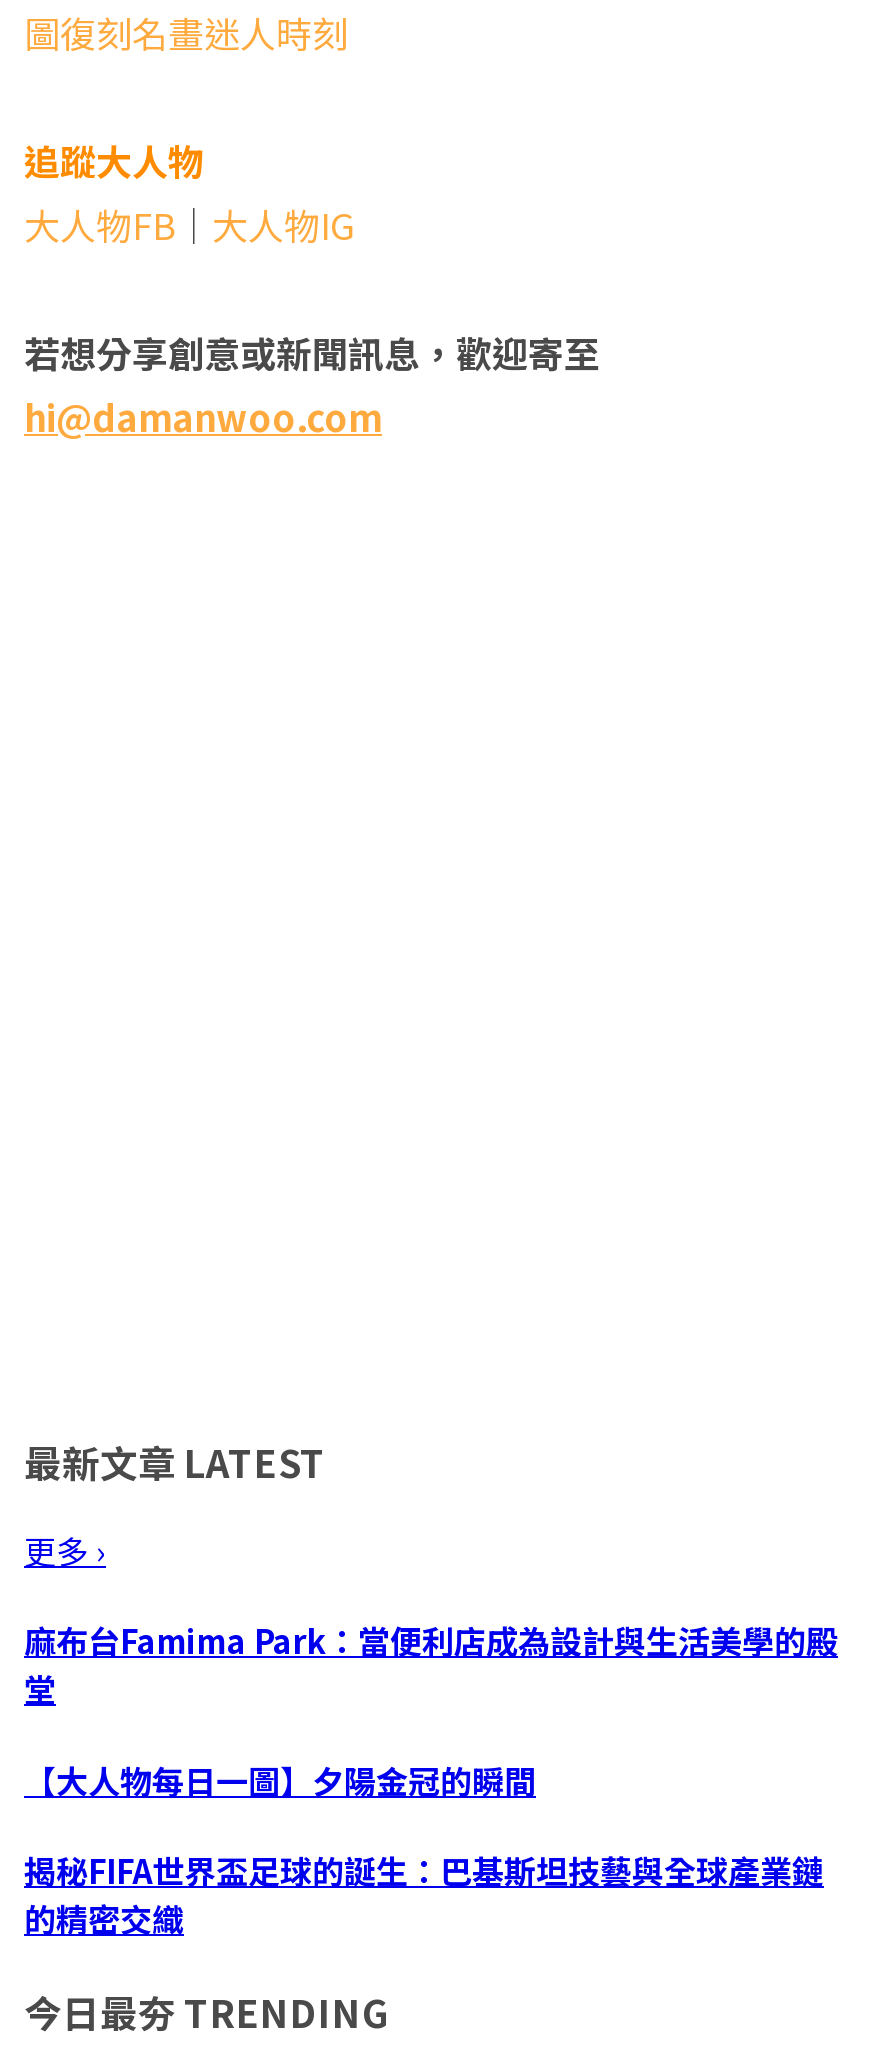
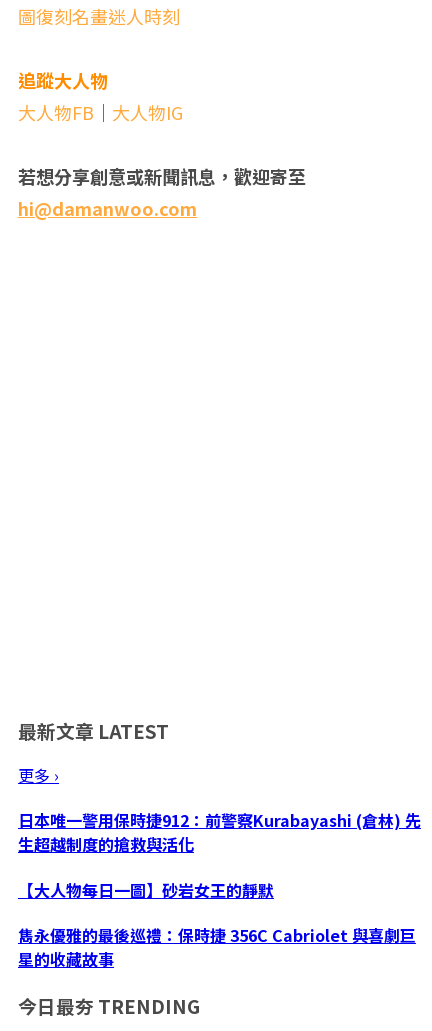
[24,1617,838,1713] 麻布台Famima Park：當便利店成為設計與生活美學的殿 | 堂 -> [18,808,421,856] 日本唯一警用保時捷912：前警察Kurabayashi (倉林) 先 | 生超越制度的搶救與活化
[24,1755,536,1803] 【大人物每日一圖】夕陽金冠的瞬間 -> [18,878,274,902] 【大人物每日一圖】砂岩女王的靜默
[24,1846,824,1942] 揭秘FIFA世界盃足球的誕生：巴基斯坦技藝與全球產業鏈 | 的精密交織 -> [18,923,416,971] 雋永優雅的最後巡禮：保時捷 356C Cabriolet 與喜劇巨 | 星的收藏故事

